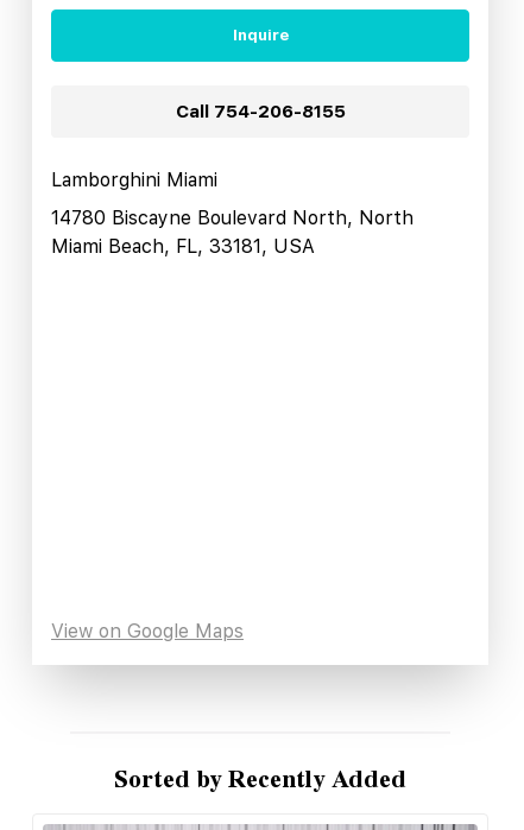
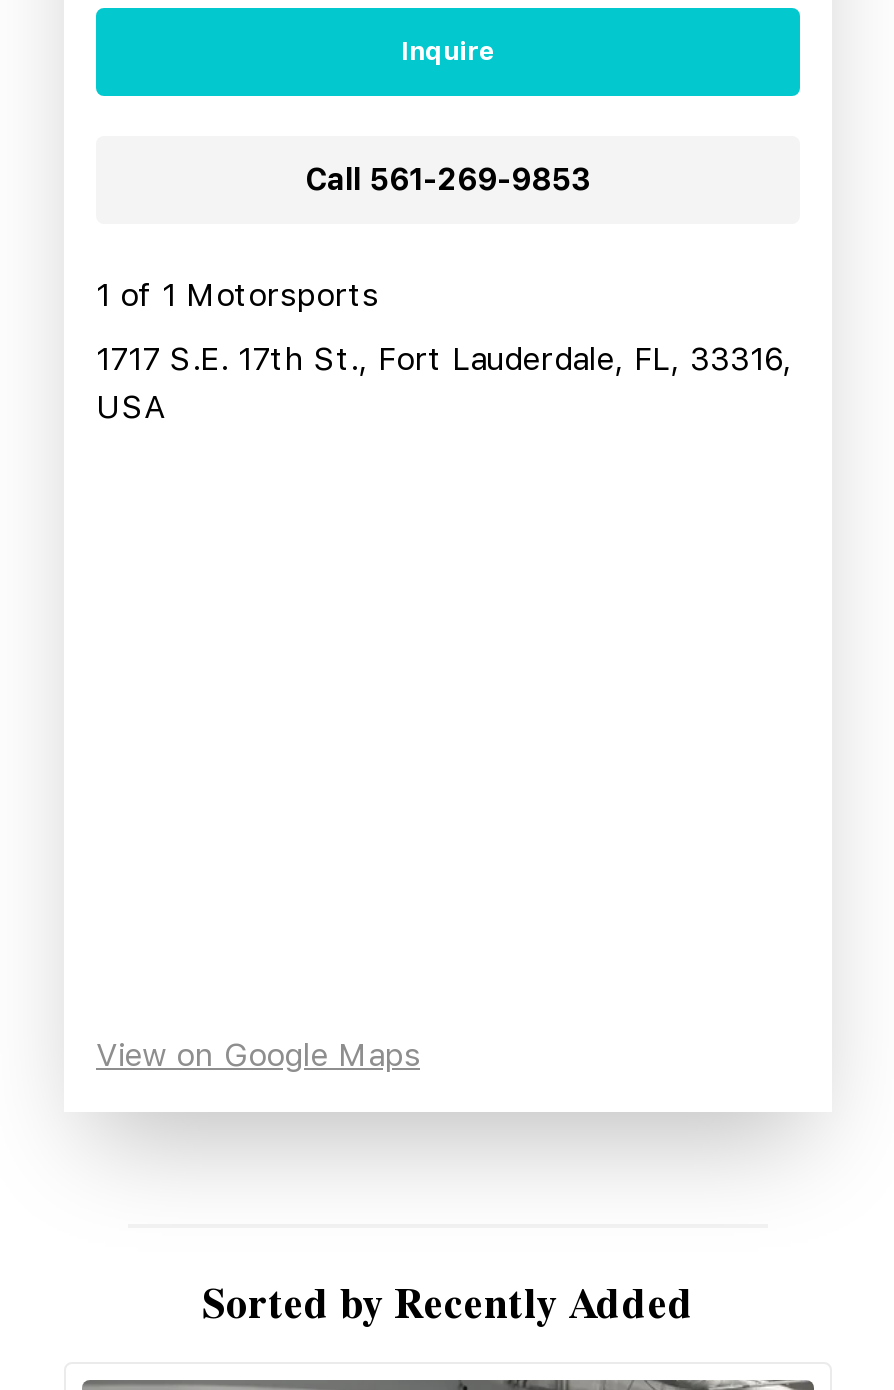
[175,101,345,122] Call 754-206-8155 -> [305,162,591,198] Call 561-269-9853
[51,168,217,191] Lamborghini Miami -> [96,276,378,314] 1 of 1 Motorsports
[51,206,413,257] 14780 Biscayne Boulevard North, North | Miami Beach, FL, 33181, USA -> [96,340,792,426] 1717 S.E. 17th St., Fort Lauderdale, FL, 33316, | USA

